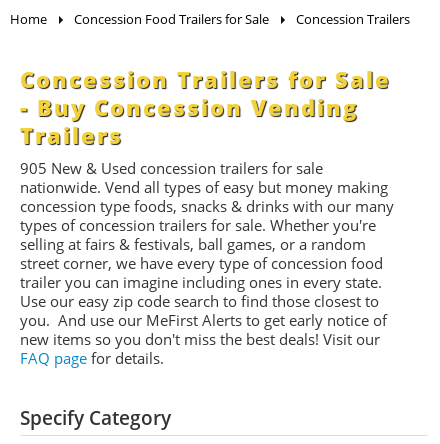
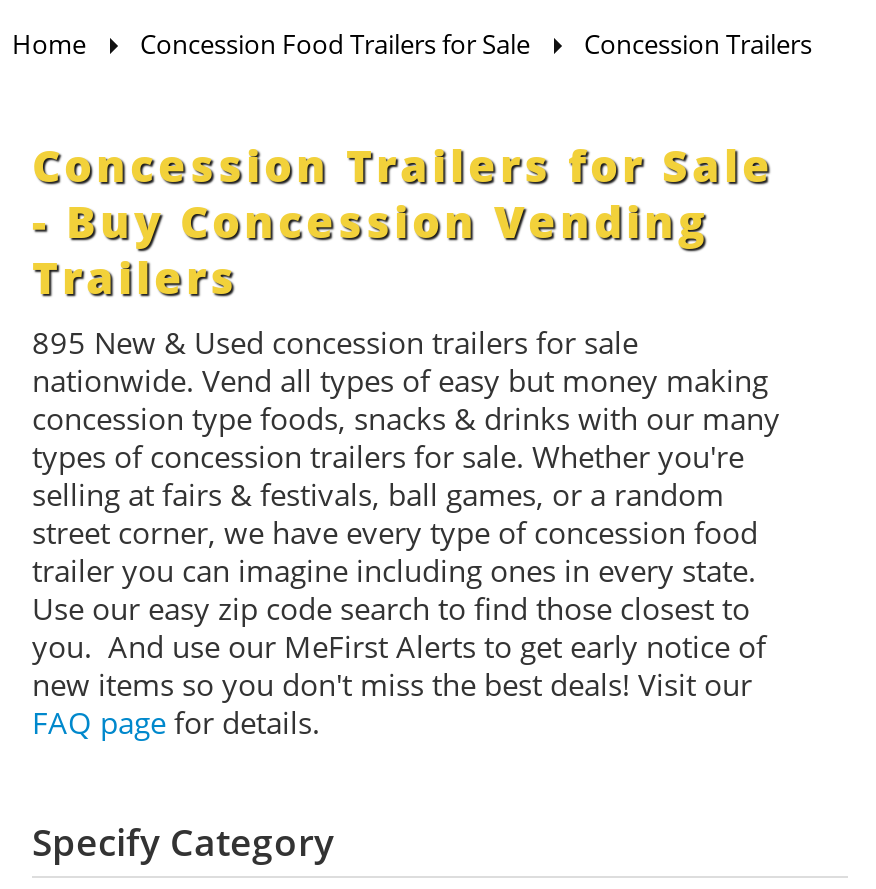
[20,158,323,178] 905 New & Used concession trailers for sale -> [32,322,638,362] 895 New & Used concession trailers for sale

